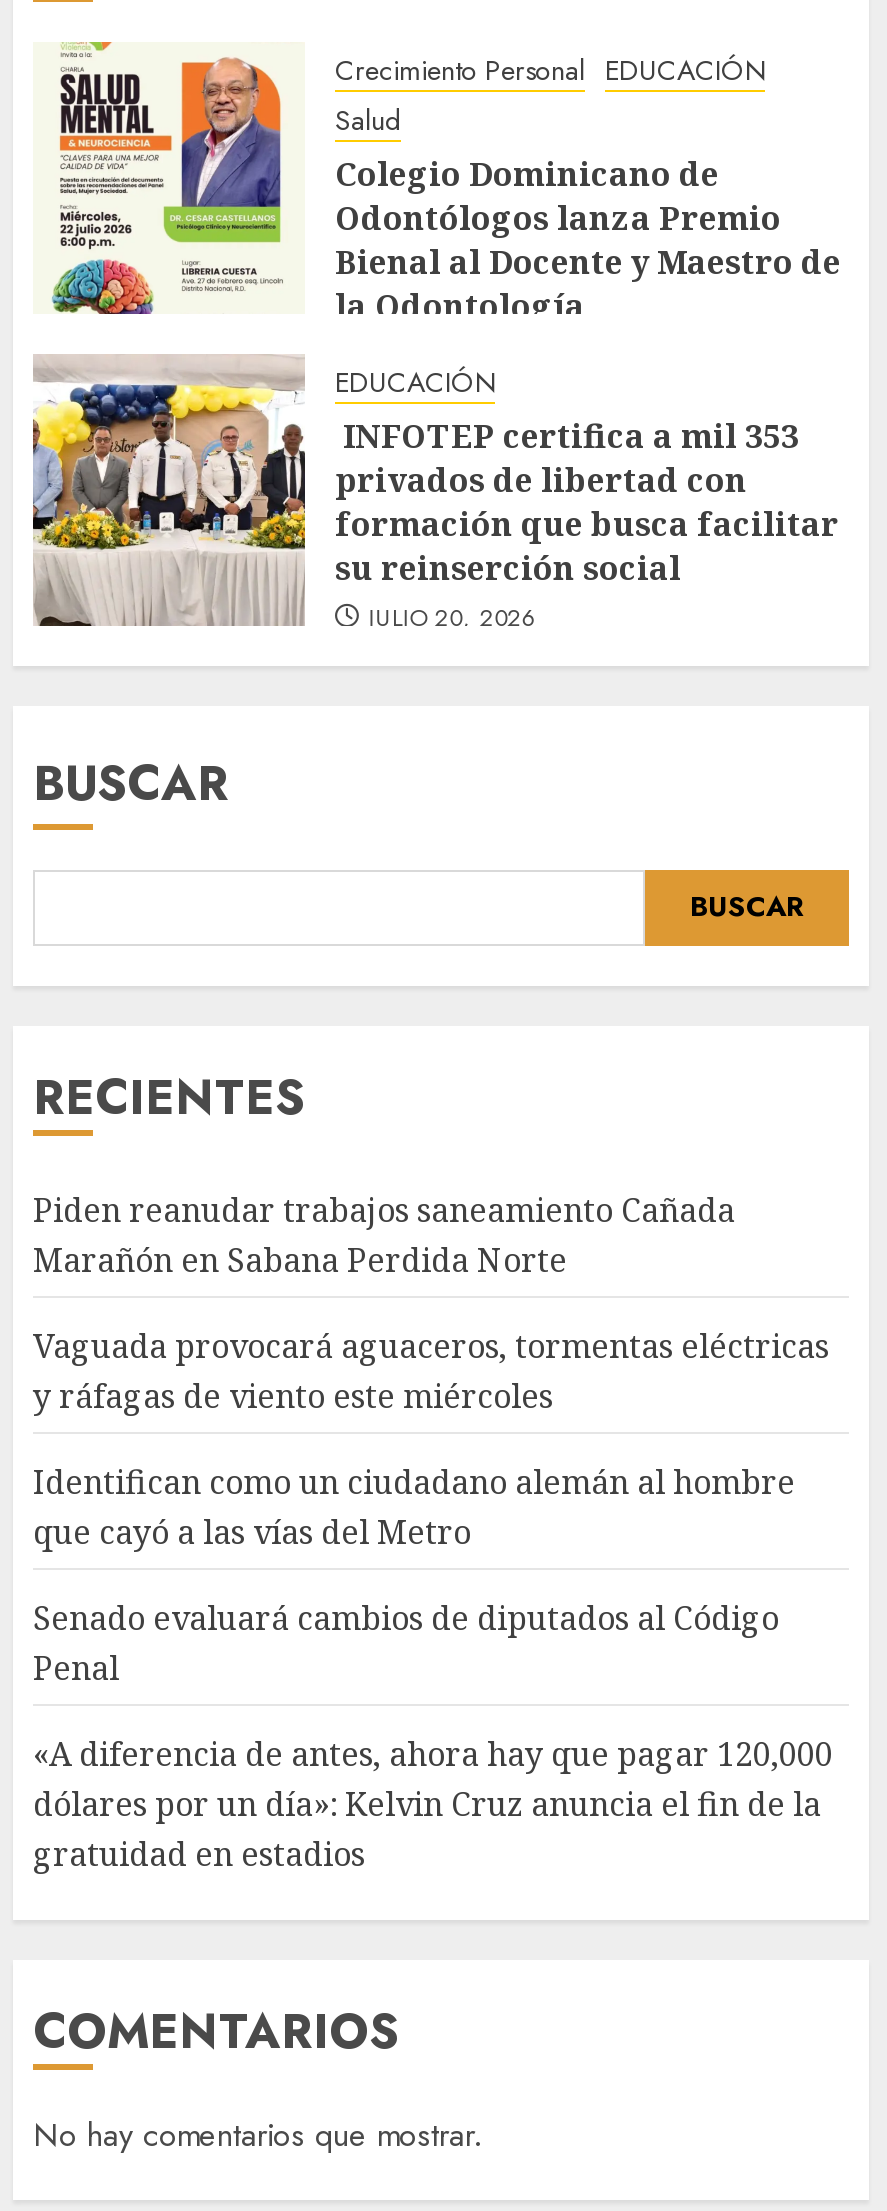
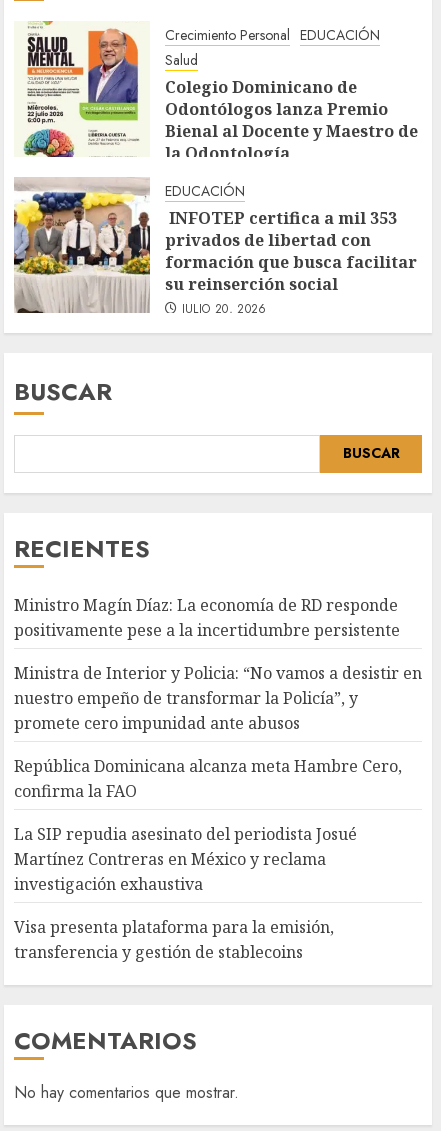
[33,1187,735,1281] Piden reanudar trabajos saneamiento Cañada | Marañón en Sabana Perdida Norte -> [14,593,400,640] Ministro Magín Díaz: La economía de RD responde | positivamente pese a la incertidumbre persistente
[33,1323,829,1417] Vaguada provocará aguaceros, tormentas eléctricas | y ráfagas de viento este miércoles -> [14,661,422,733] Ministra de Interior y Policia: “No vamos a desistir en | nuestro empeño de transformar la Policía”, y | promete cero impunidad ante abusos
[33,1459,795,1553] Identifican como un ciudadano alemán al hombre | que cayó a las vías del Metro -> [14,754,402,801] República Dominicana alcanza meta Hambre Cero, | confirma la FAO
[33,1595,779,1689] Senado evaluará cambios de diputados al Código | Penal -> [14,822,357,894] La SIP repudia asesinato del periodista Josué | Martínez Contreras en México y reclama | investigación exhaustiva
[33,1731,833,1875] «A diferencia de antes, ahora hay que pagar 120,000 | dólares por un día»: Kelvin Cruz anuncia el fin de la | gratuidad en estadios -> [14,915,334,962] Visa presenta plataforma para la emisión, | transferencia y gestión de stablecoins

